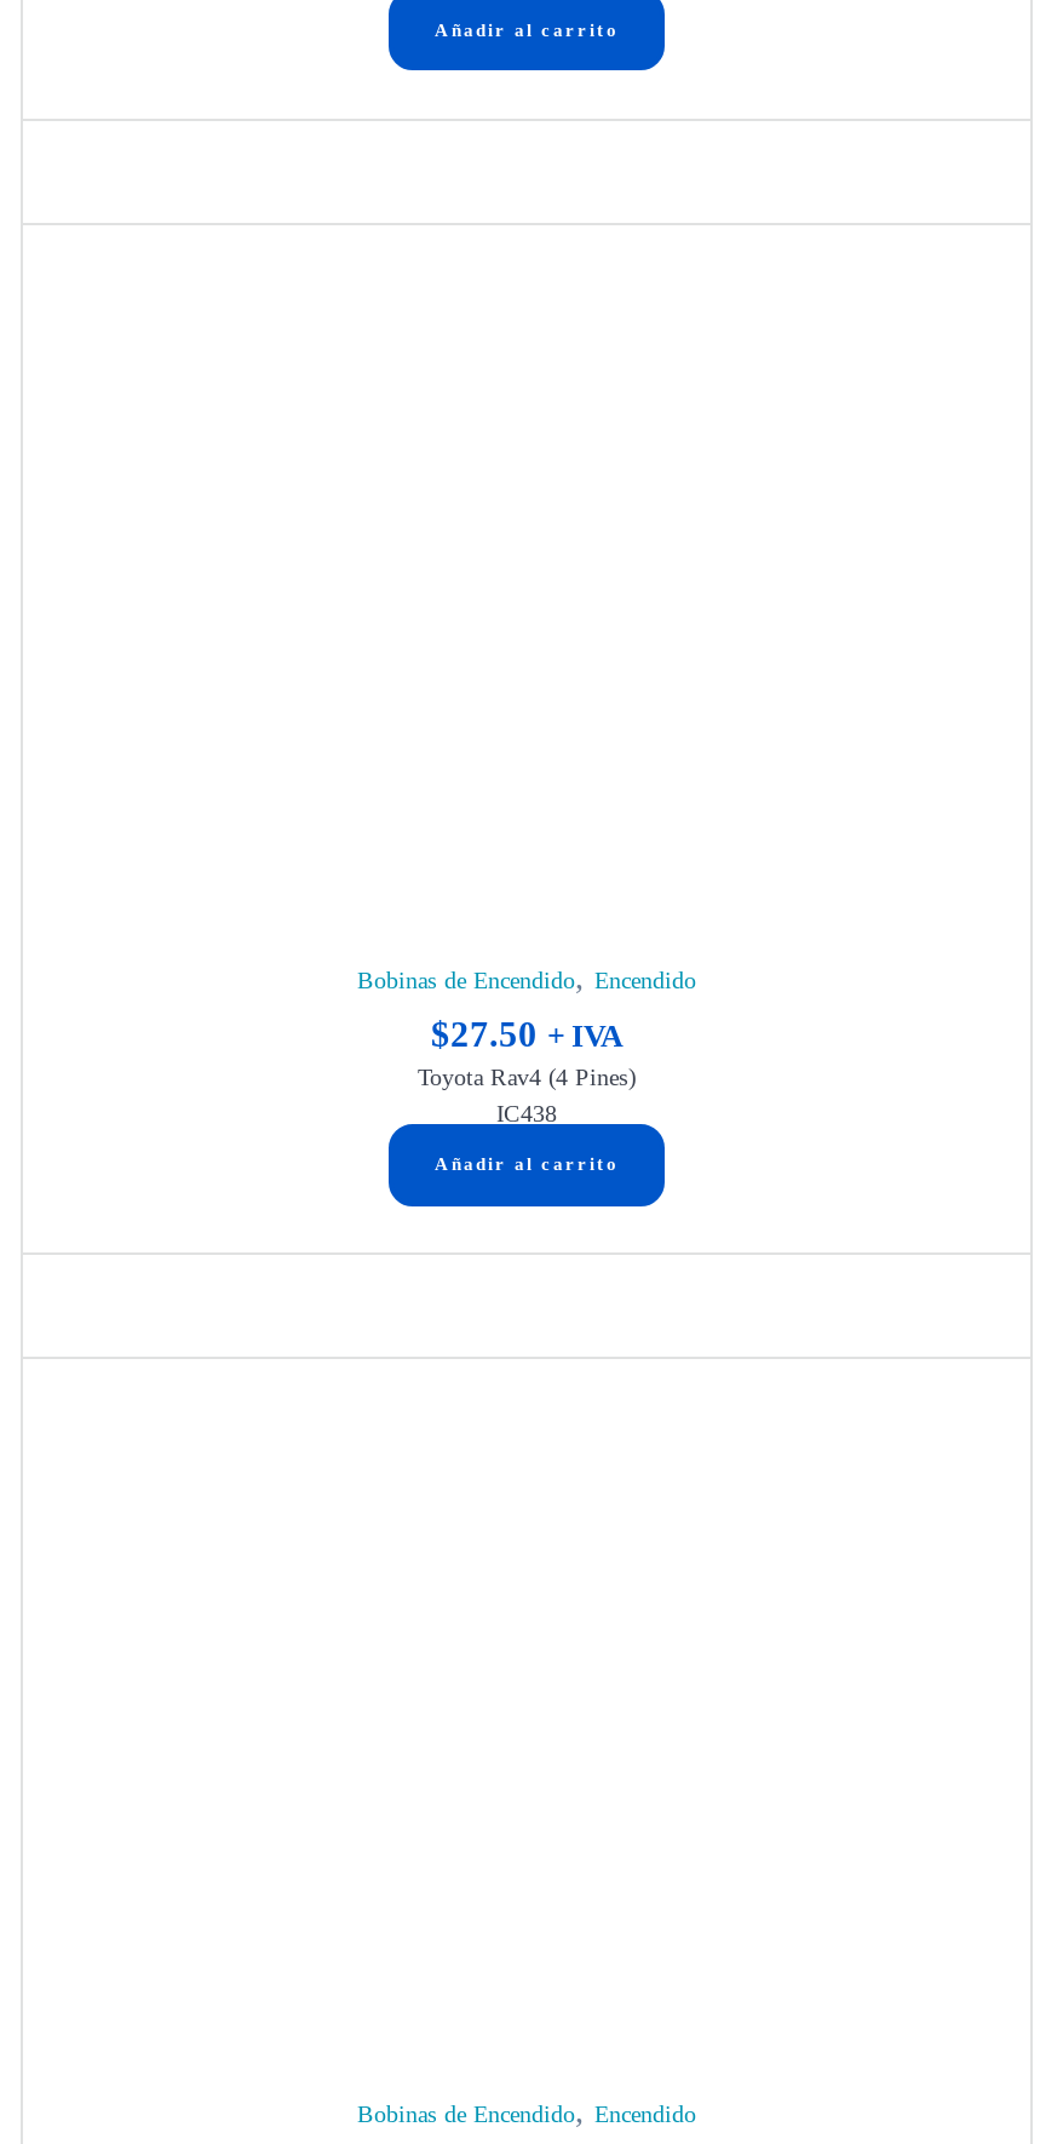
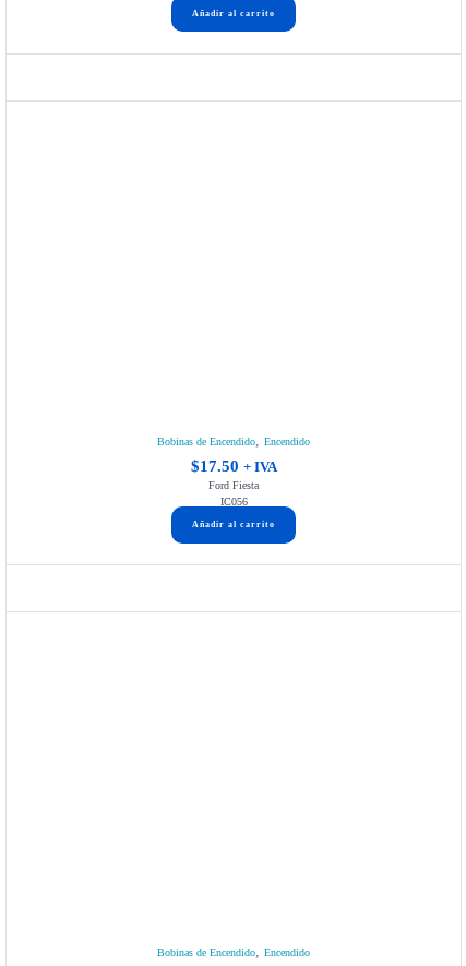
[418,1014,636,1126] $27.50 + IVA | Toyota Rav4 (4 Pines) | IC438 -> [190,457,277,507] $17.50 + IVA | Ford Fiesta | IC056

